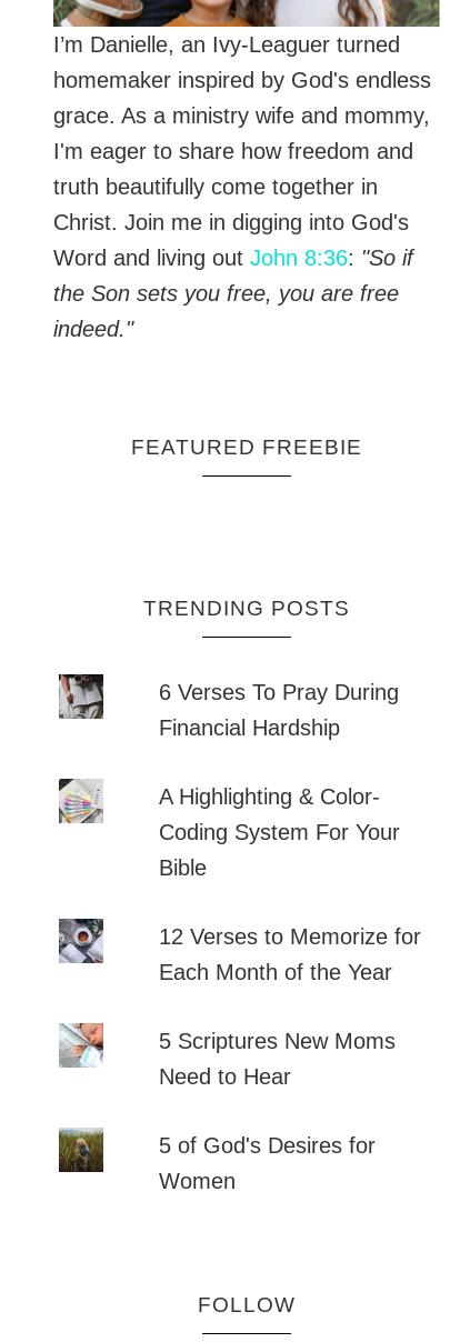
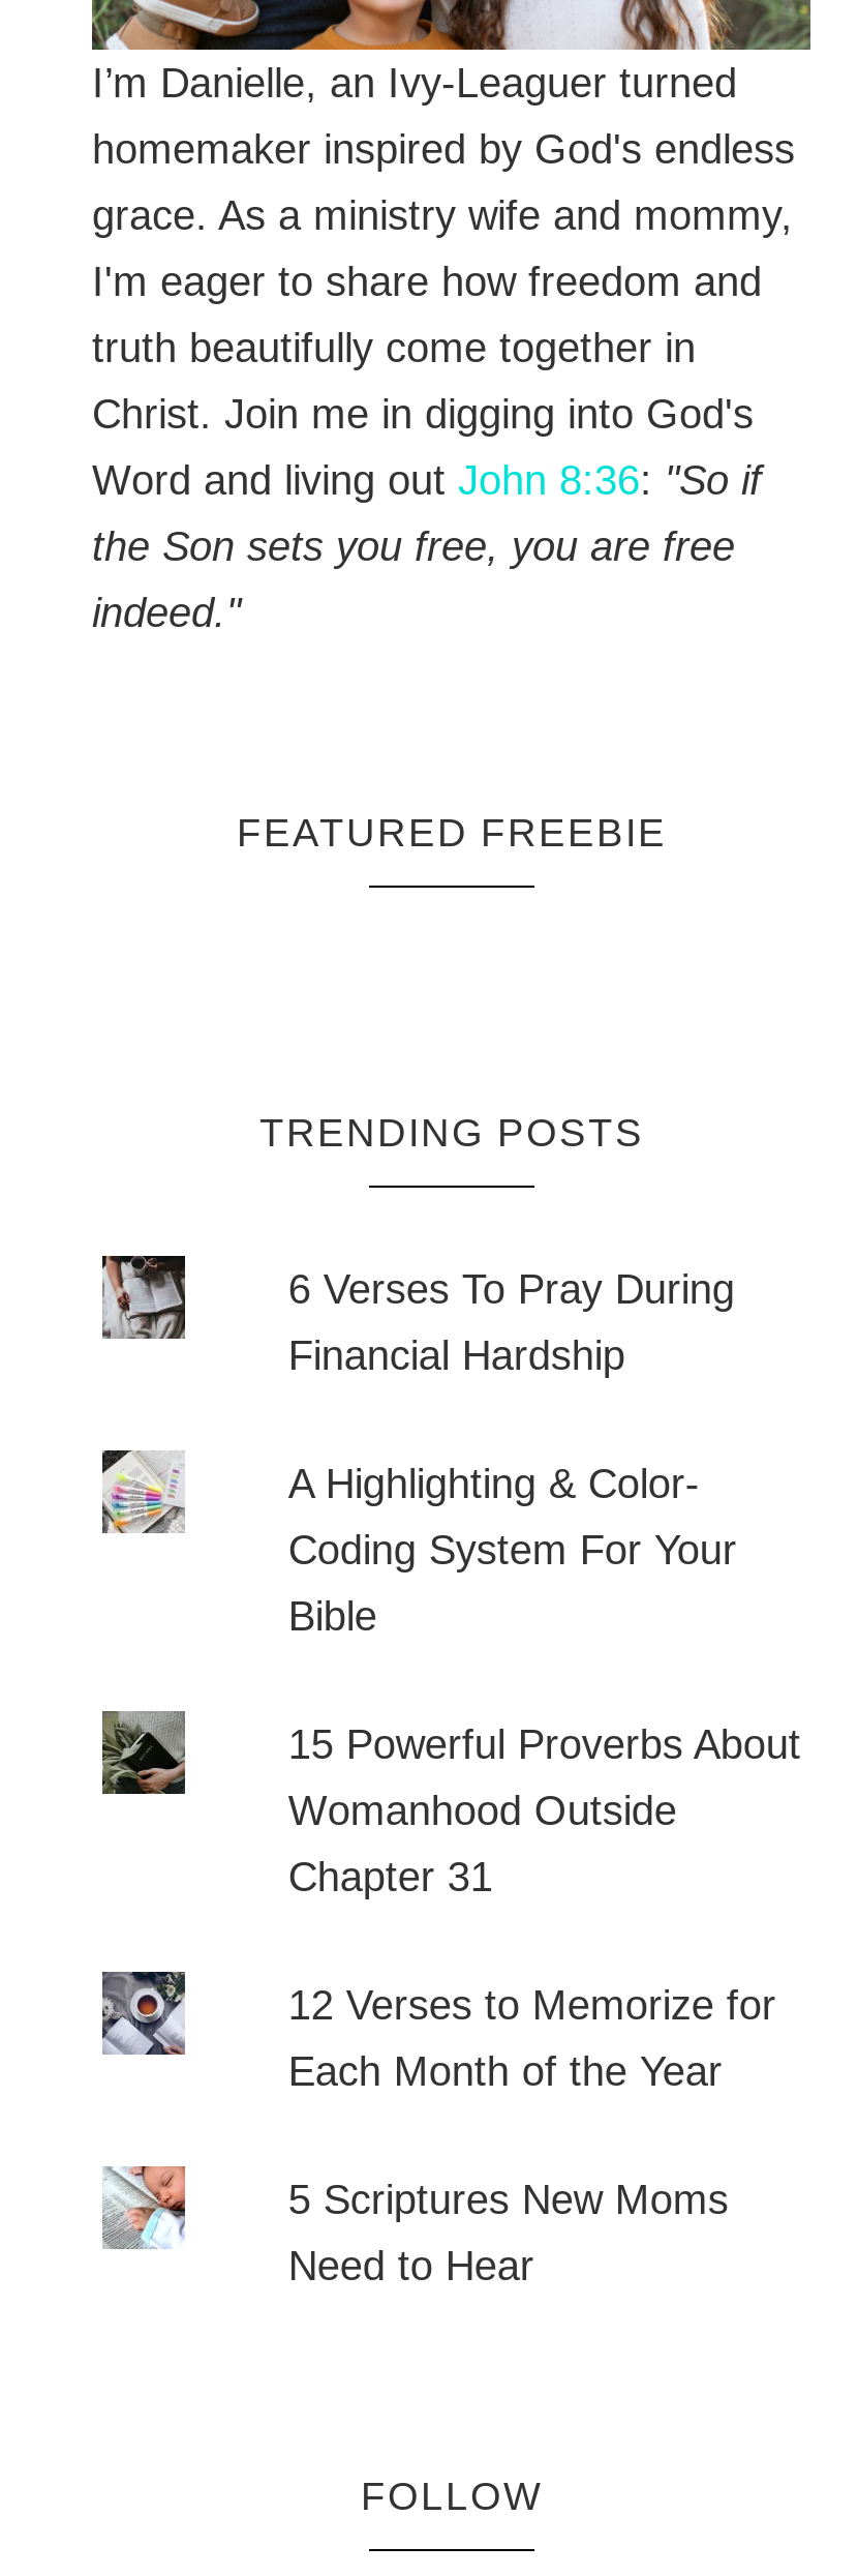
none -> [102,1713,185,1796] [image]
none -> [288,1722,801,1900] 15 Powerful Proverbs About | Womanhood Outside | Chapter 31
moved [159,925,421,1089] -> [288,1983,776,2289]: 12 Verses to Memorize for | Each Month of the Year | 5 Scriptures New Moms | Need to Hear
[58,1129,104,1173] [image] -> none
[159,1133,375,1193] 5 of God's Desires for | Women -> none

